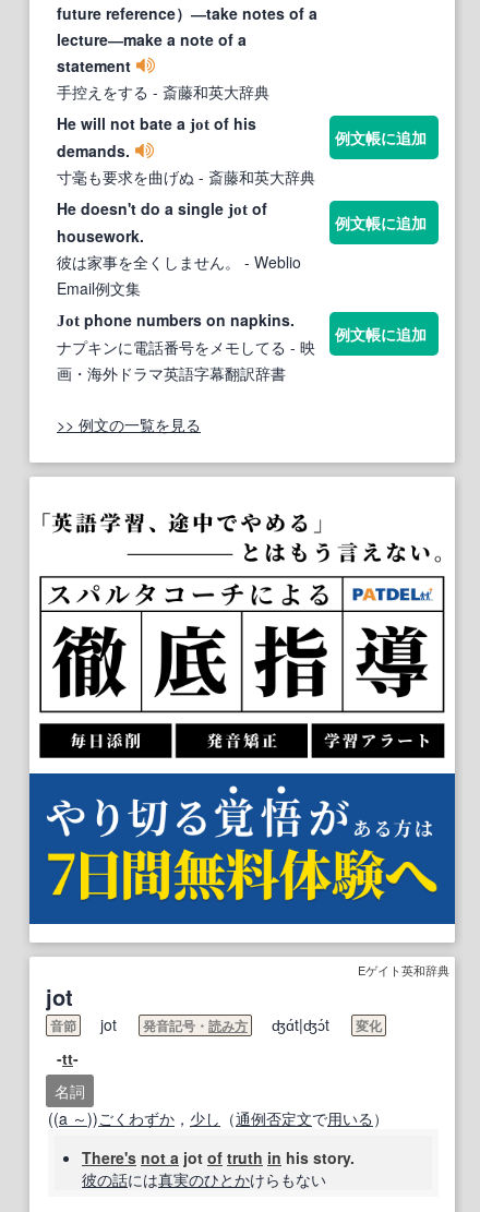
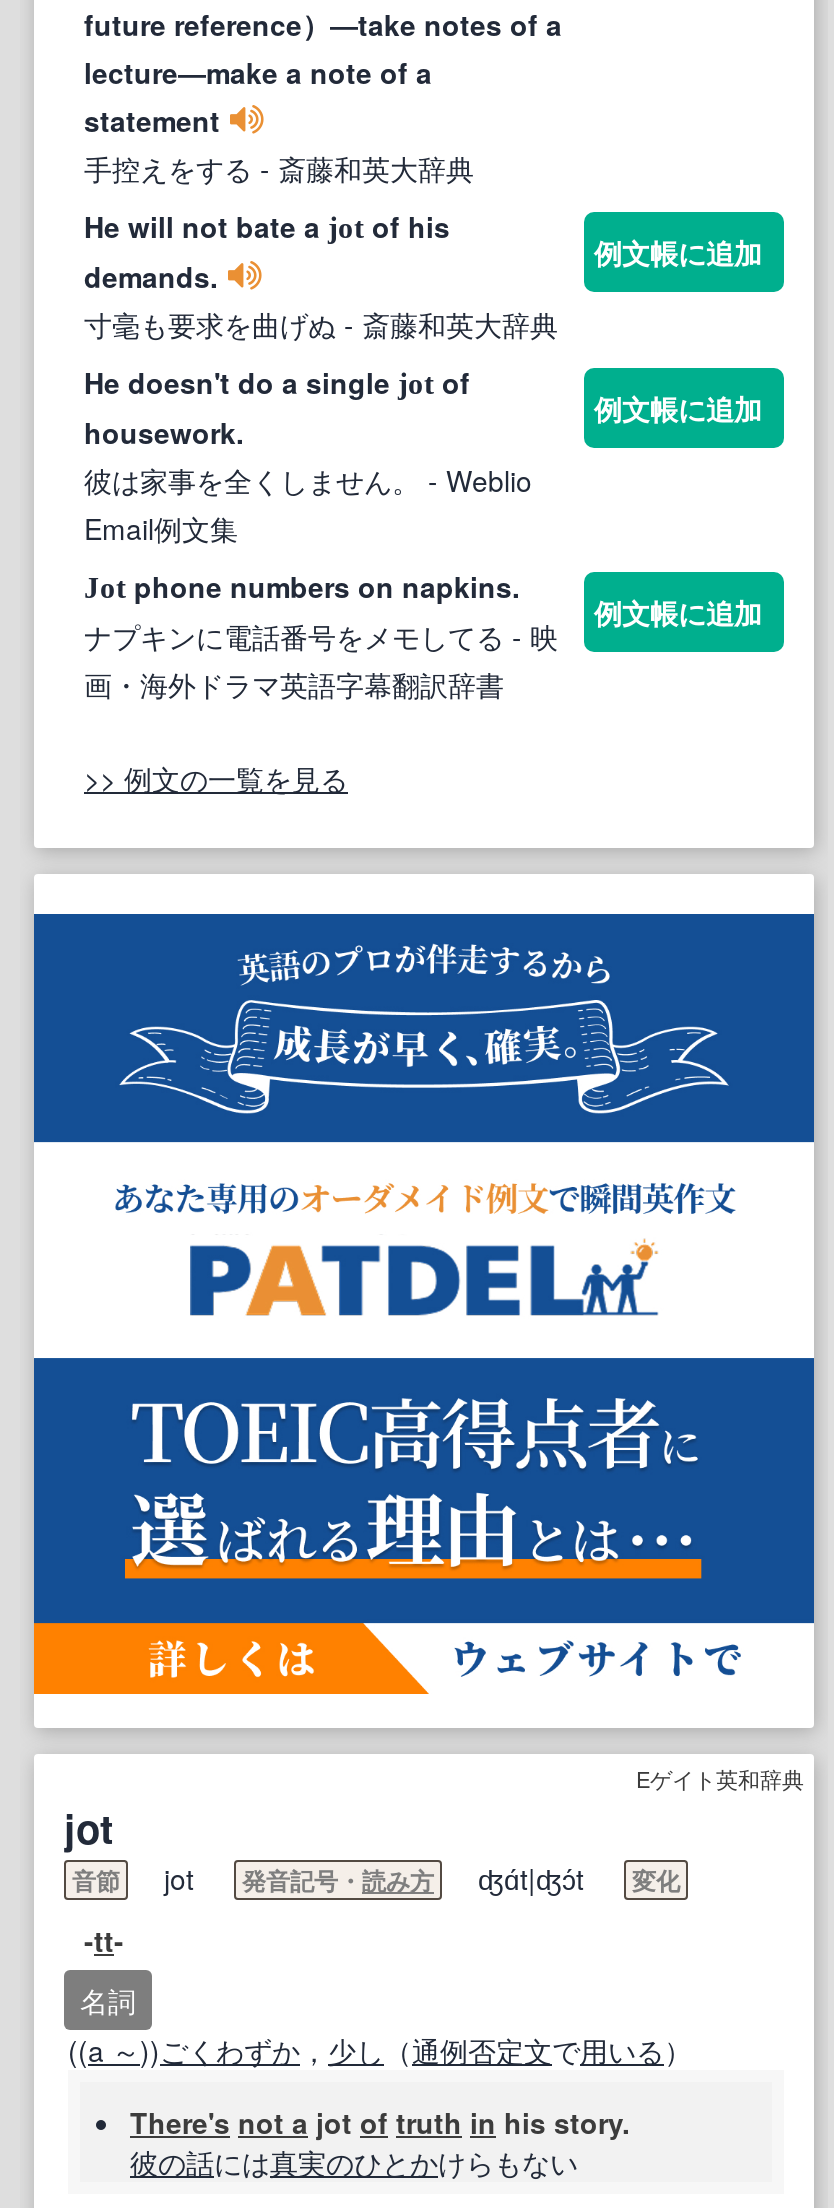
[28,499,456,925] [image] -> [32,912,816,1696] [image]

